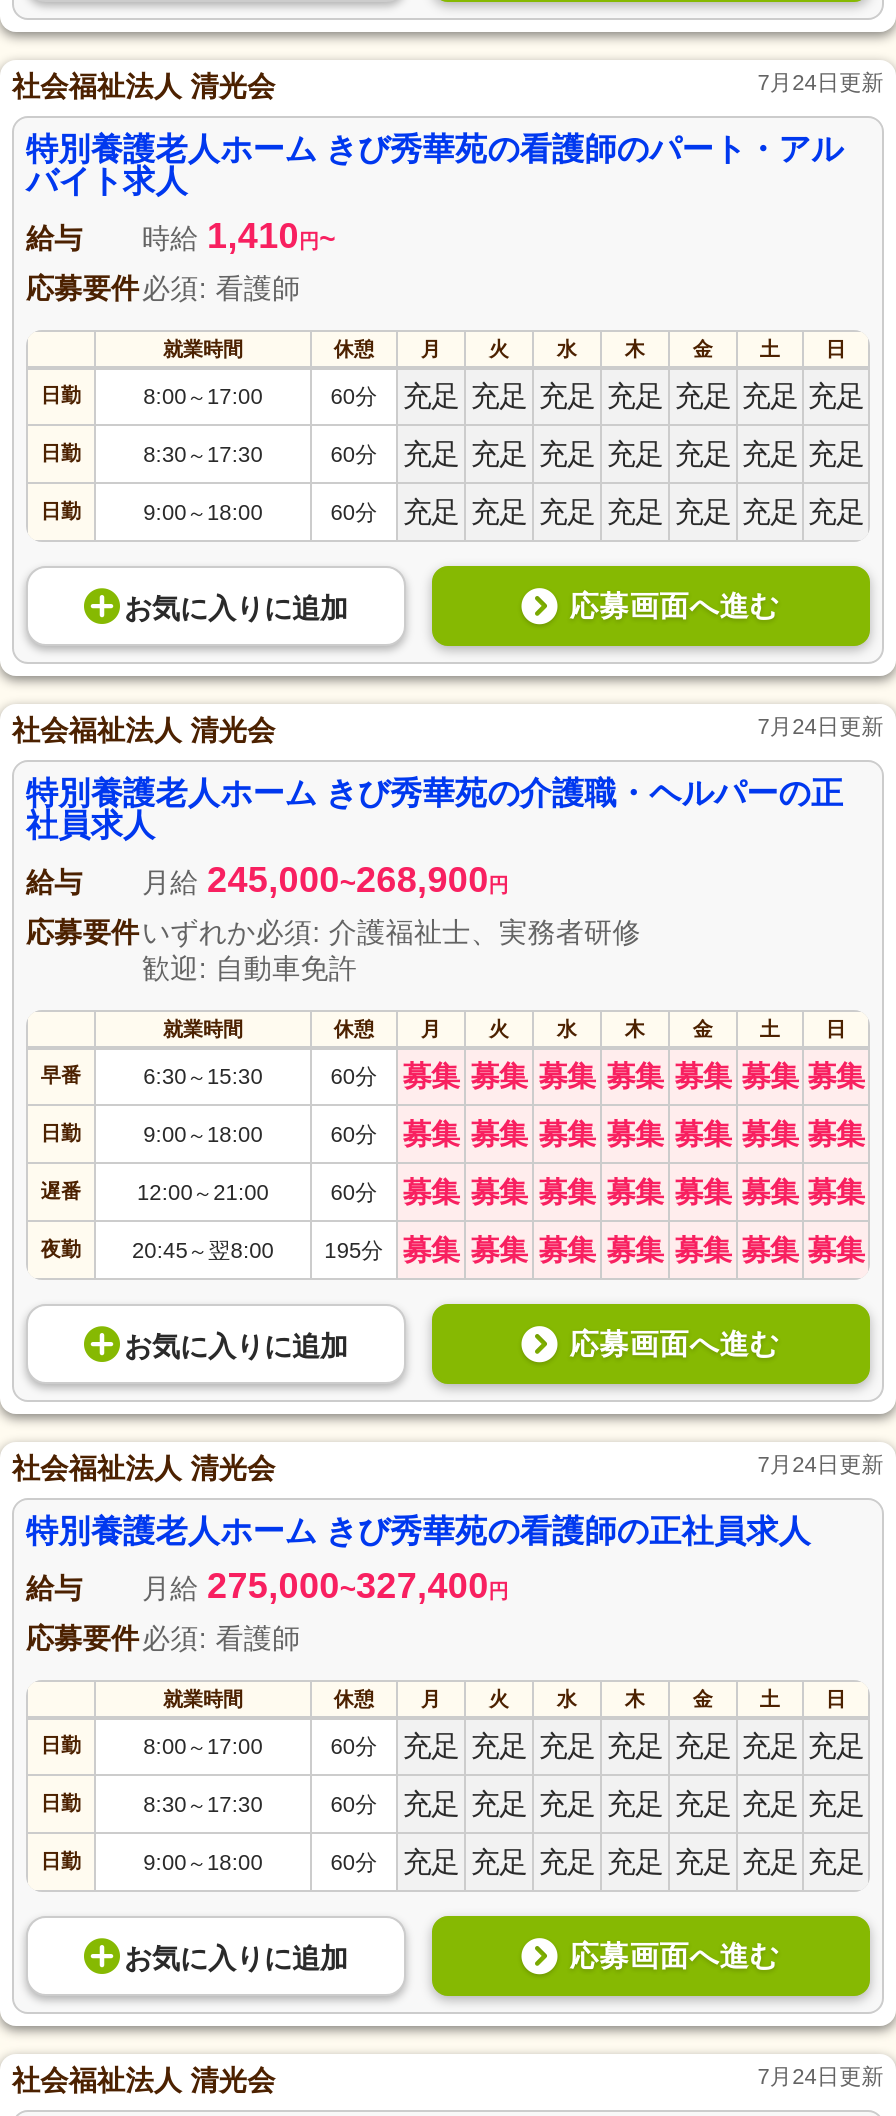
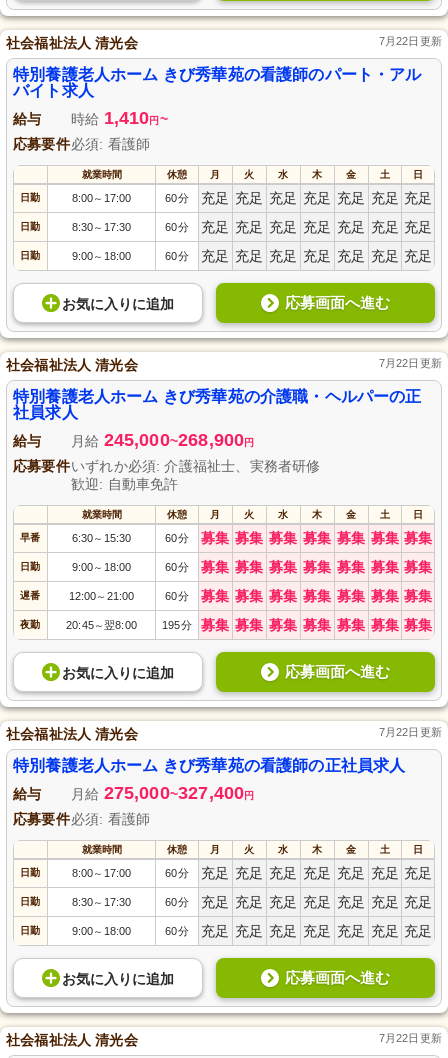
[757,71,884,95] 7月24日更新 -> [379,35,442,47] 7月22日更新
[757,715,884,739] 7月24日更新 -> [379,357,442,369] 7月22日更新
[757,1453,884,1477] 7月24日更新 -> [379,726,442,738] 7月22日更新
[757,2065,884,2089] 7月24日更新 -> [379,1032,442,1044] 7月22日更新

